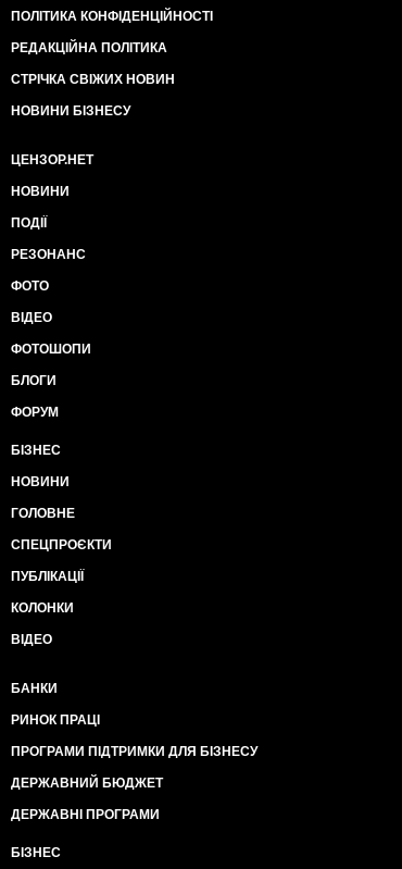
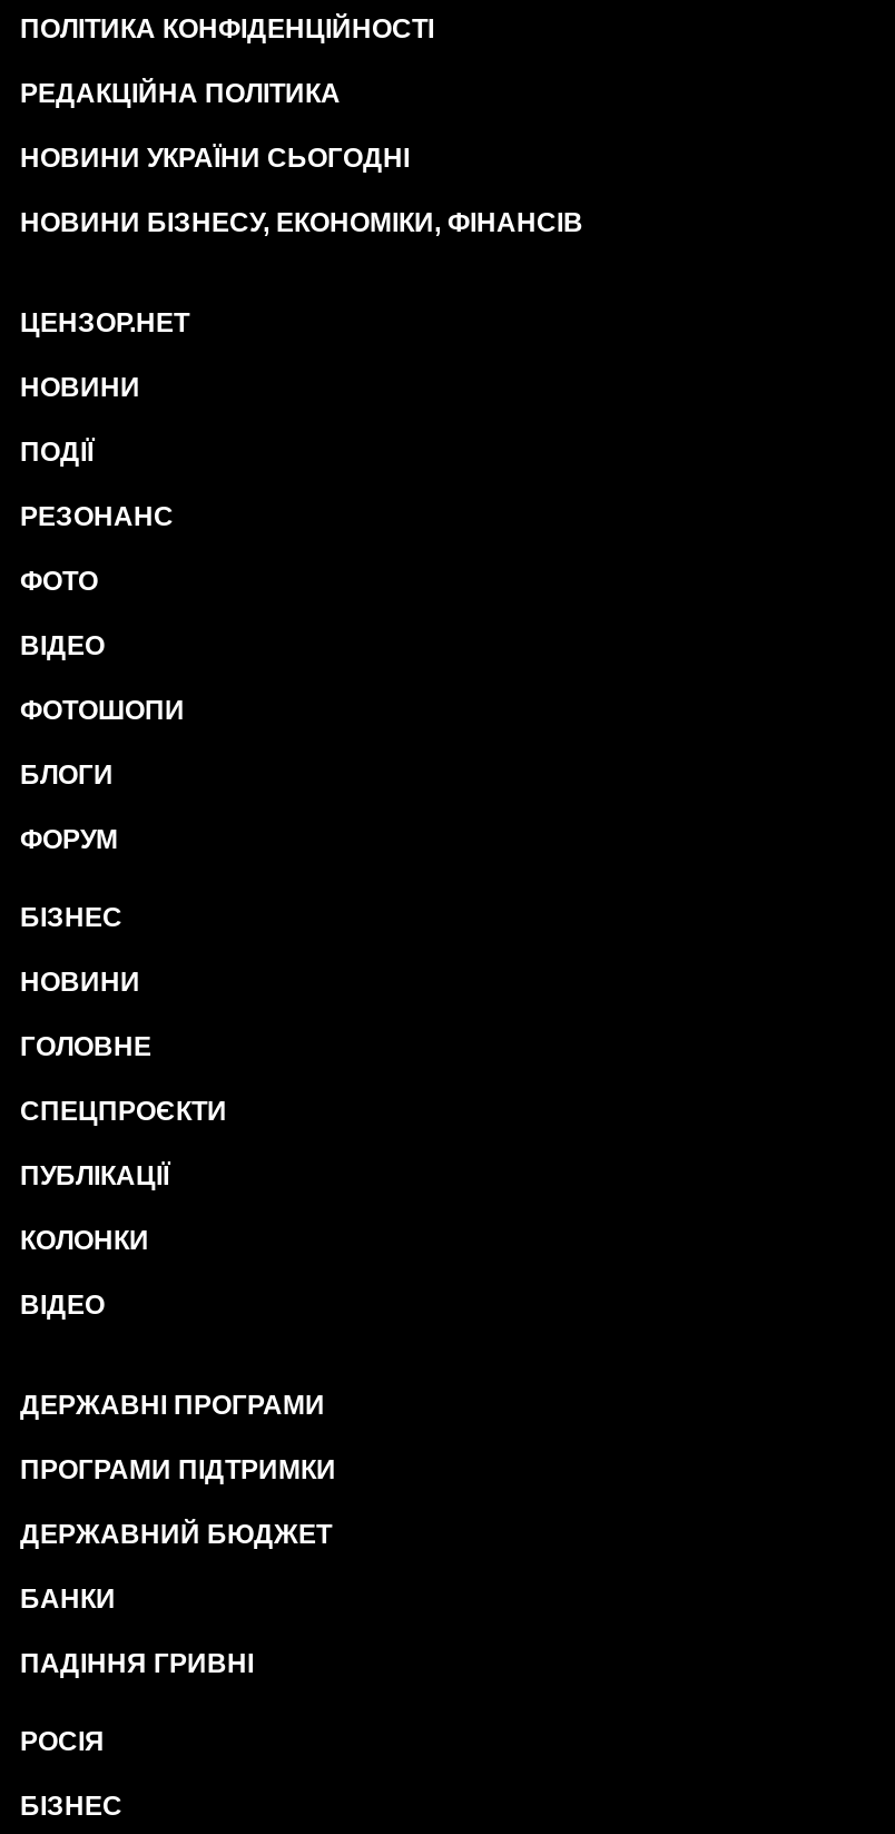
[11,72,175,87] СТРІЧКА СВІЖИХ НОВИН -> [20,143,410,174] НОВИНИ УКРАЇНИ СЬОГОДНІ
[11,103,130,119] НОВИНИ БІЗНЕСУ -> [20,207,583,238] НОВИНИ БІЗНЕСУ, ЕКОНОМІКИ, ФІНАНСІВ
none -> [20,1454,336,1485] ПРОГРАМИ ПІДТРИМКИ
moved [11,681,58,696] -> [20,1583,116,1615]: БАНКИ
[11,712,257,759] РИНОК ПРАЦІ | ПРОГРАМИ ПІДТРИМКИ ДЛЯ БІЗНЕСУ -> [20,1648,254,1757] ПАДІННЯ ГРИВНІ | РОСІЯ
moved [11,775,163,822] -> [20,1390,332,1550]: ДЕРЖАВНИЙ БЮДЖЕТ | ДЕРЖАВНІ ПРОГРАМИ

